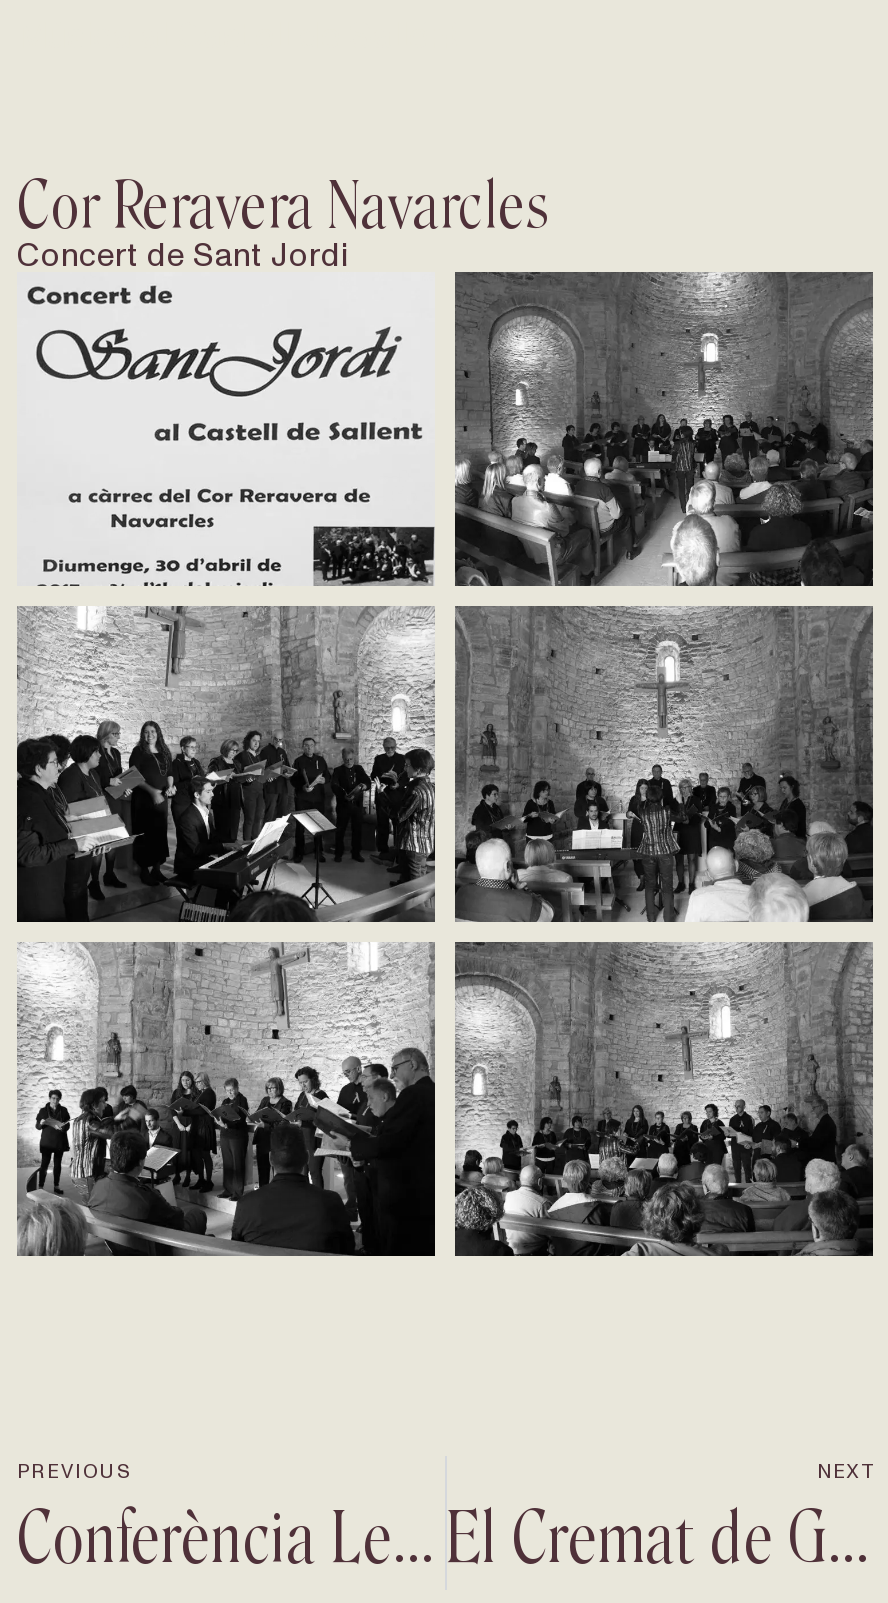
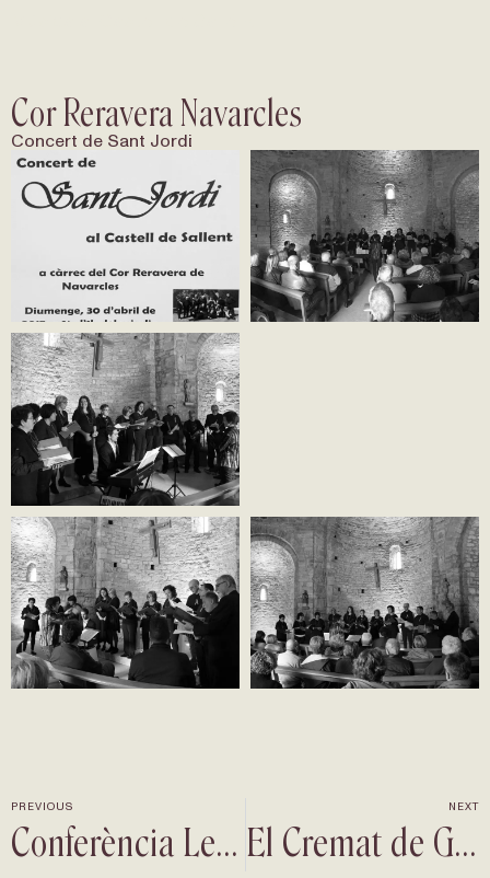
[453,604,875,924] [image] -> none

